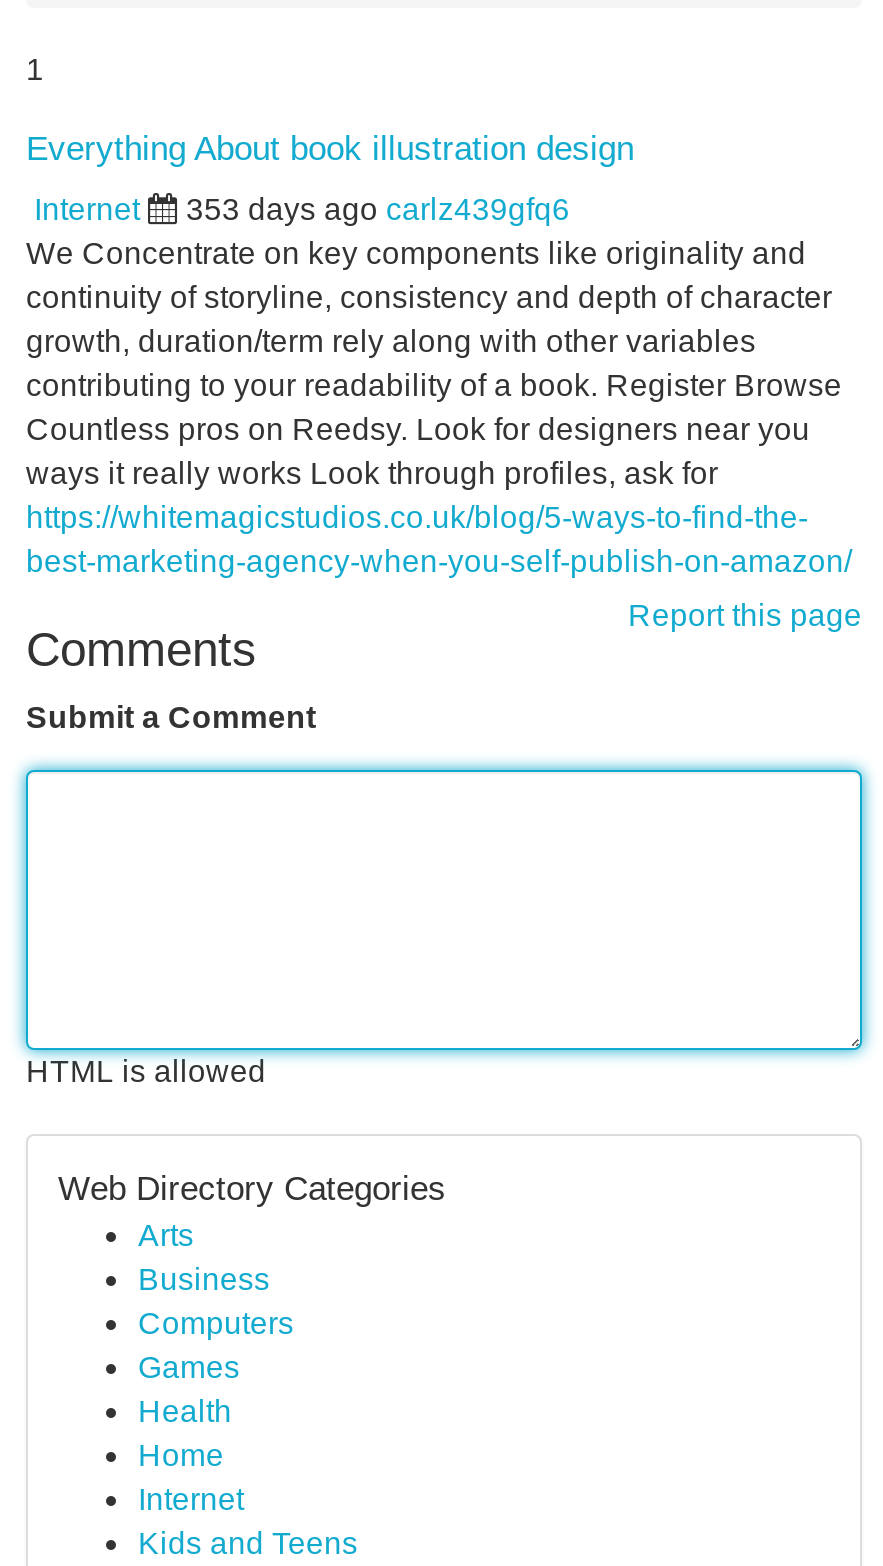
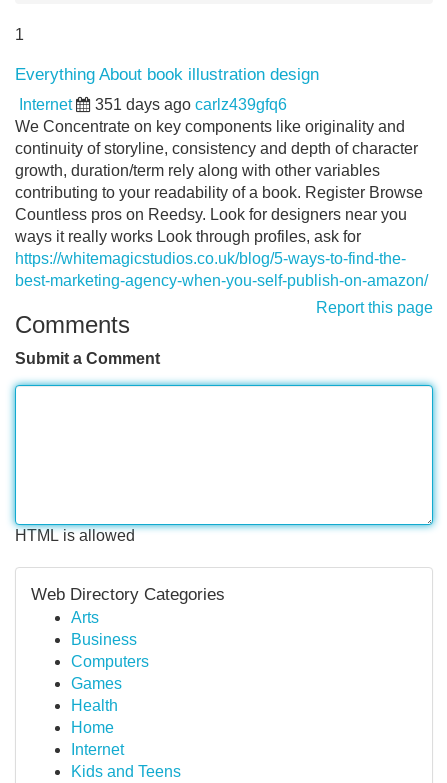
[186,192,570,226] 353 days ago carlz439gfq6 -> [95,96,287,113] 351 days ago carlz439gfq6

